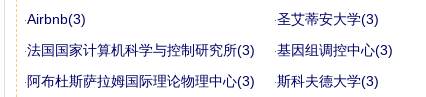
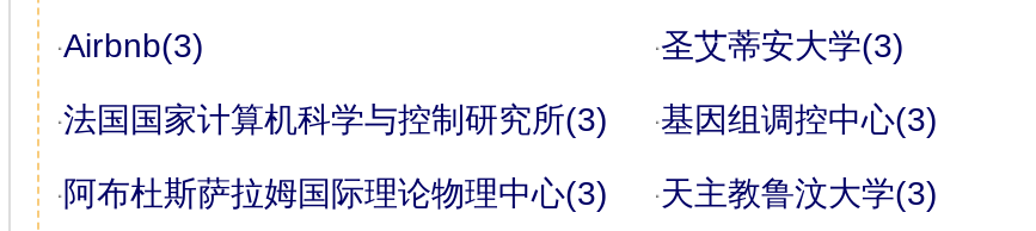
[277,73,379,89] 斯科夫德大学(3) -> [661,174,938,212] 天主教鲁汶大学(3)

